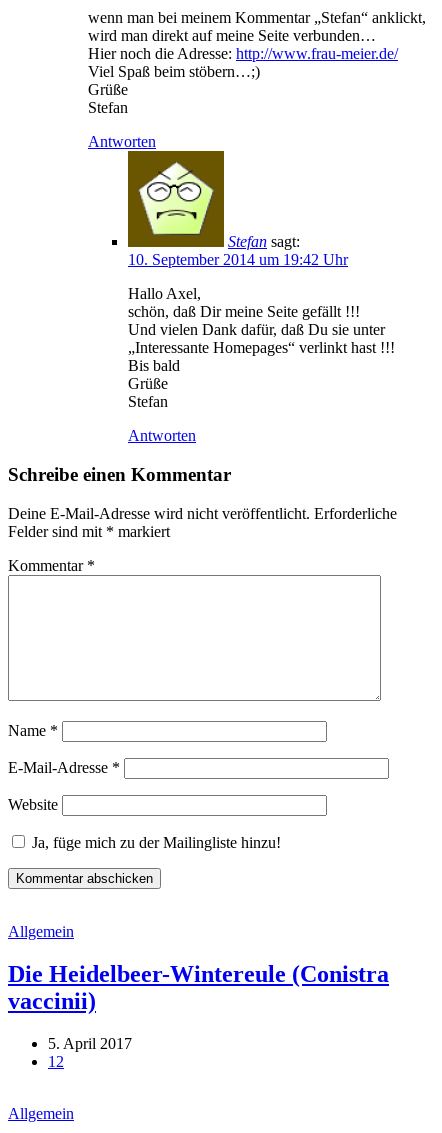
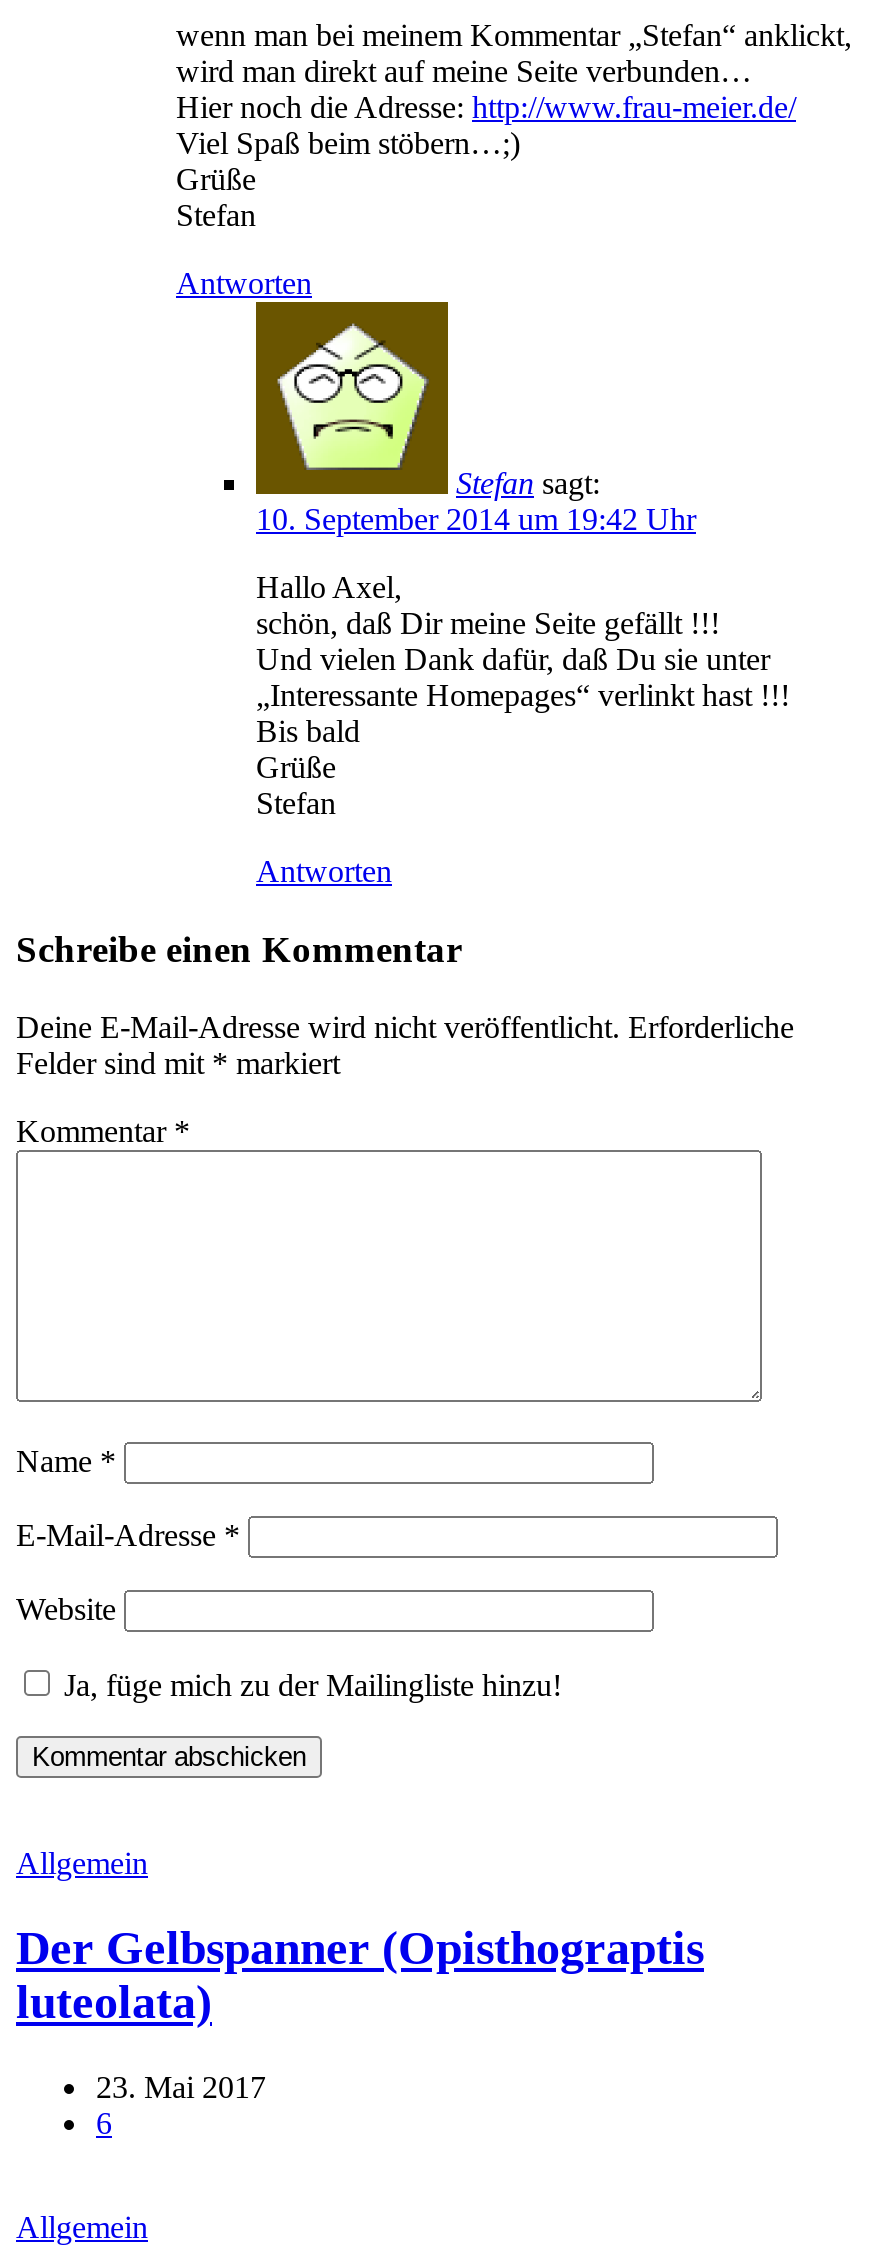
[8,961,389,1014] Die Heidelbeer-Wintereule (Conistra | vaccinii) -> [16,1921,704,2027] Der Gelbspanner (Opisthograptis | luteolata)
[48,1034,132,1069] 5. April 2017 | 12 -> [96,2069,266,2139] 23. Mai 2017 | 6

